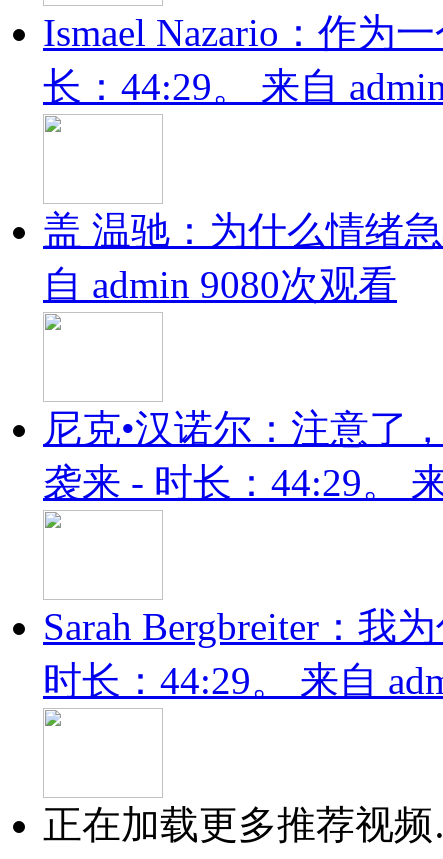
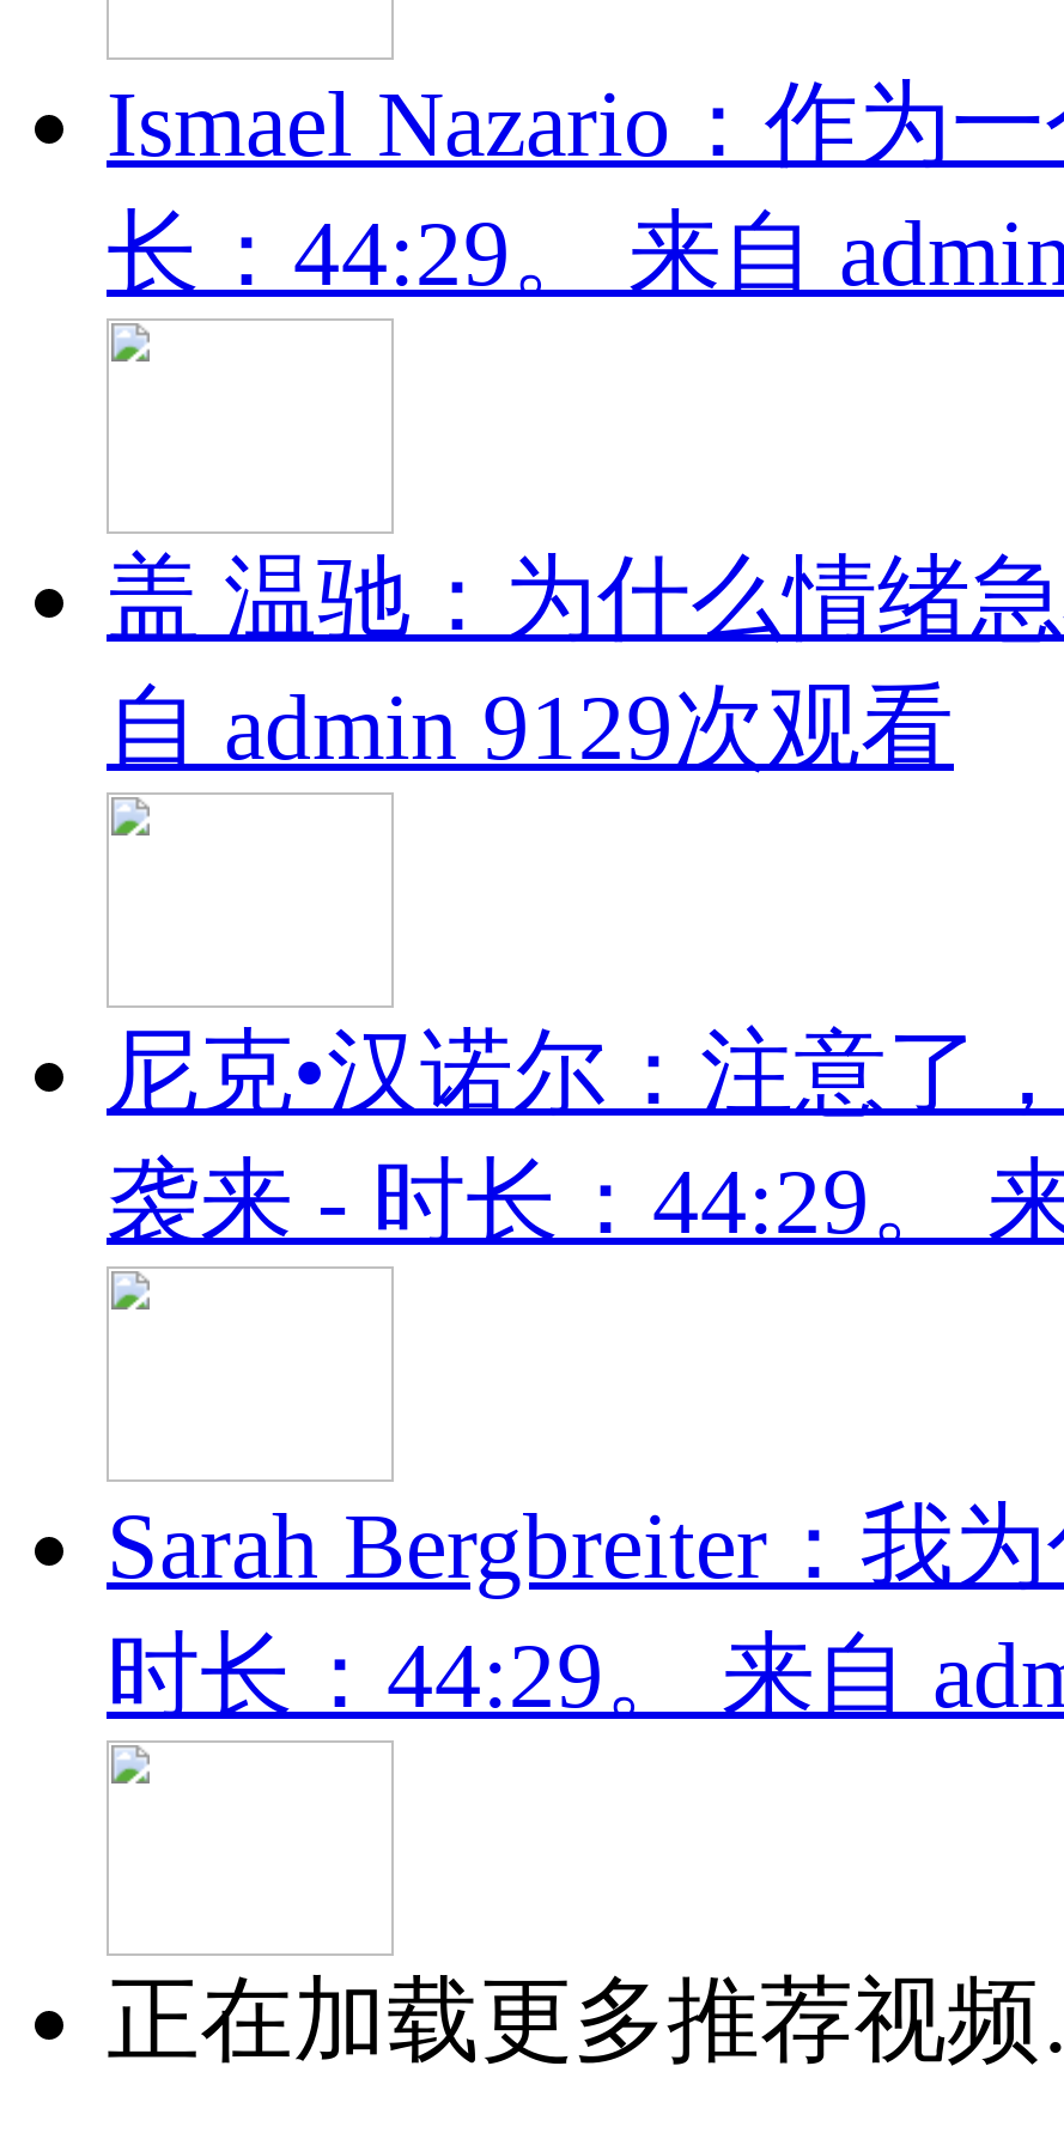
[43,263,397,306] 自admin 9080次观看 -> [107,676,954,779] 自admin 9129次观看

